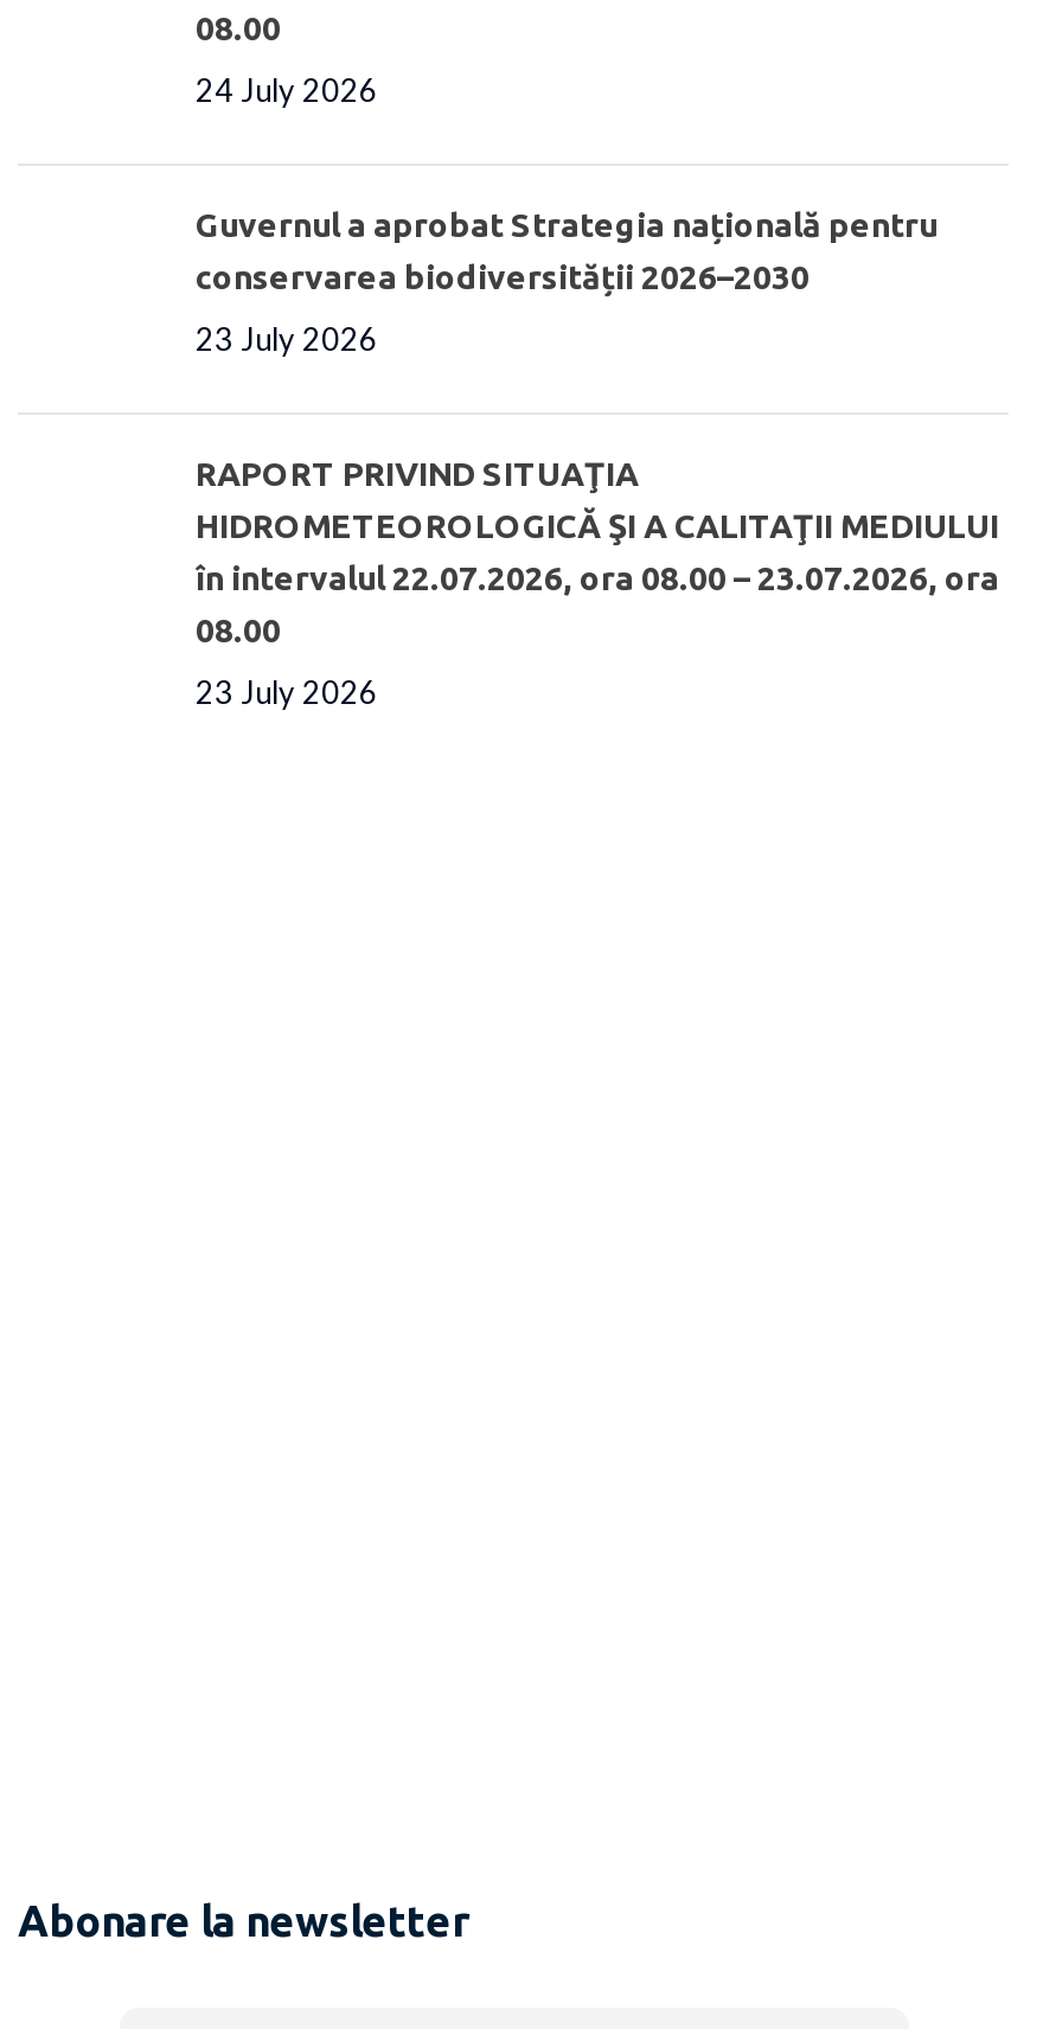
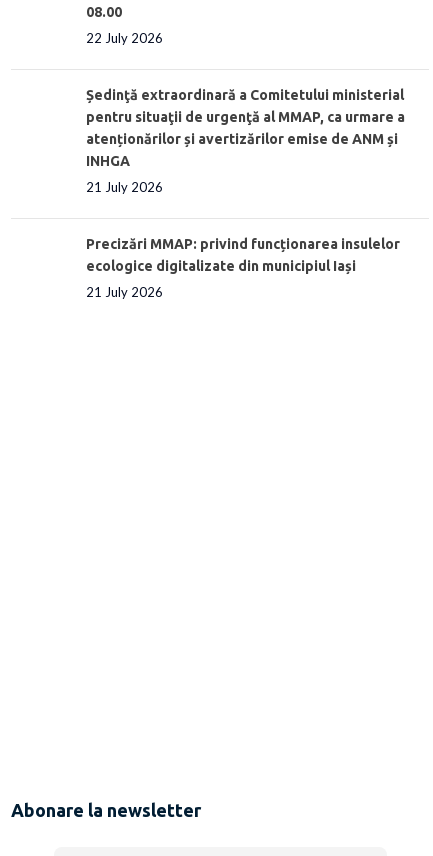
[196,72,378,110] 24 July 2026 -> [86,30,163,46] 22 July 2026
[196,207,938,297] Guvernul a aprobat Strategia națională pentru | conservarea biodiversității 2026–2030 -> [86,87,405,169] Ședinţă extraordinară a Comitetului ministerial | pentru situaţii de urgenţă al MMAP, ca urmare a | atenționărilor și avertizărilor emise de ANM și | INHGA
[196,321,378,359] 23 July 2026 -> [86,179,163,195] 21 July 2026
[196,456,999,651] RAPORT PRIVIND SITUAŢIA | HIDROMETEOROLOGICĂ ŞI A CALITAŢII MEDIULUI | în intervalul 22.07.2026, ora 08.00 – 23.07.2026, ora | 08.00 -> [86,236,400,274] Precizări MMAP: privind funcționarea insulelor | ecologice digitalizate din municipiul Iași
[196,674,378,712] 23 July 2026 -> [86,284,163,300] 21 July 2026

